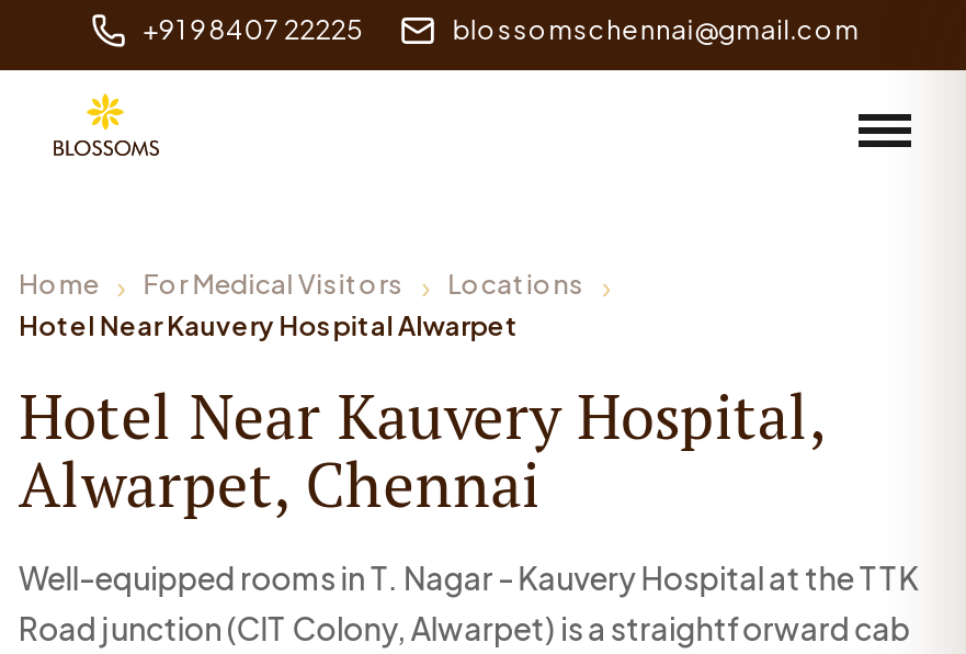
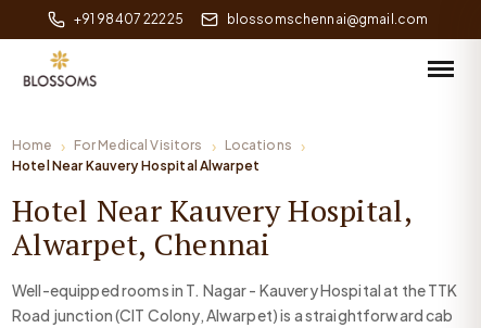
[43,92,187,167] [image] -> [23,50,98,88] [image]

